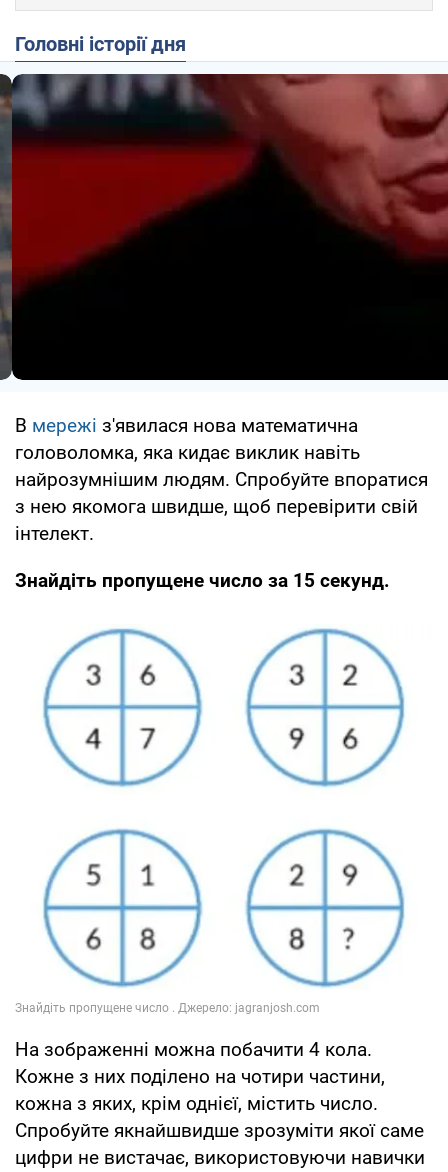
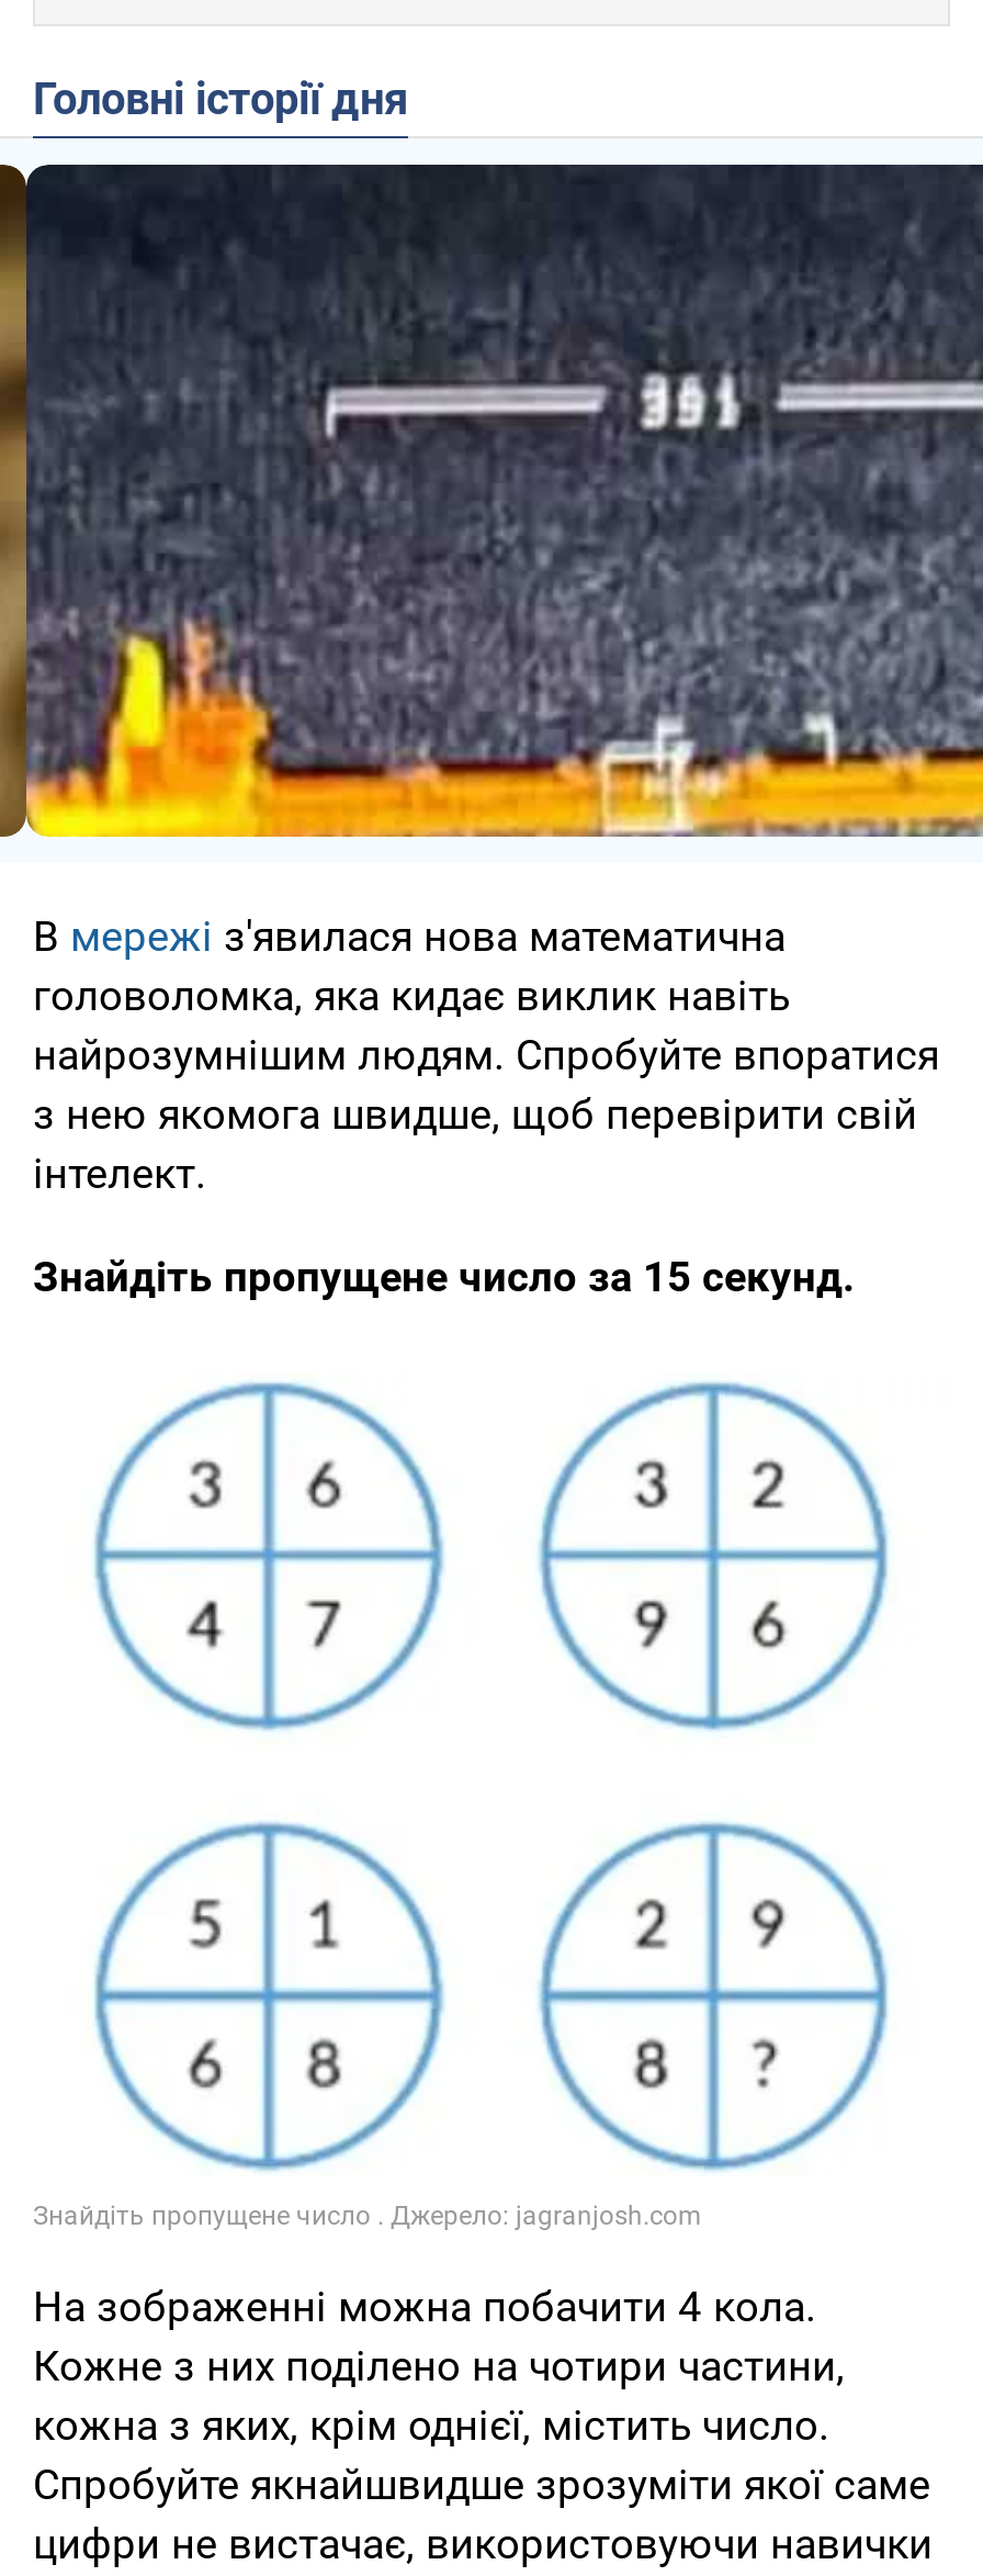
[3,73,445,381] [image] -> [7,163,976,839] [image]

